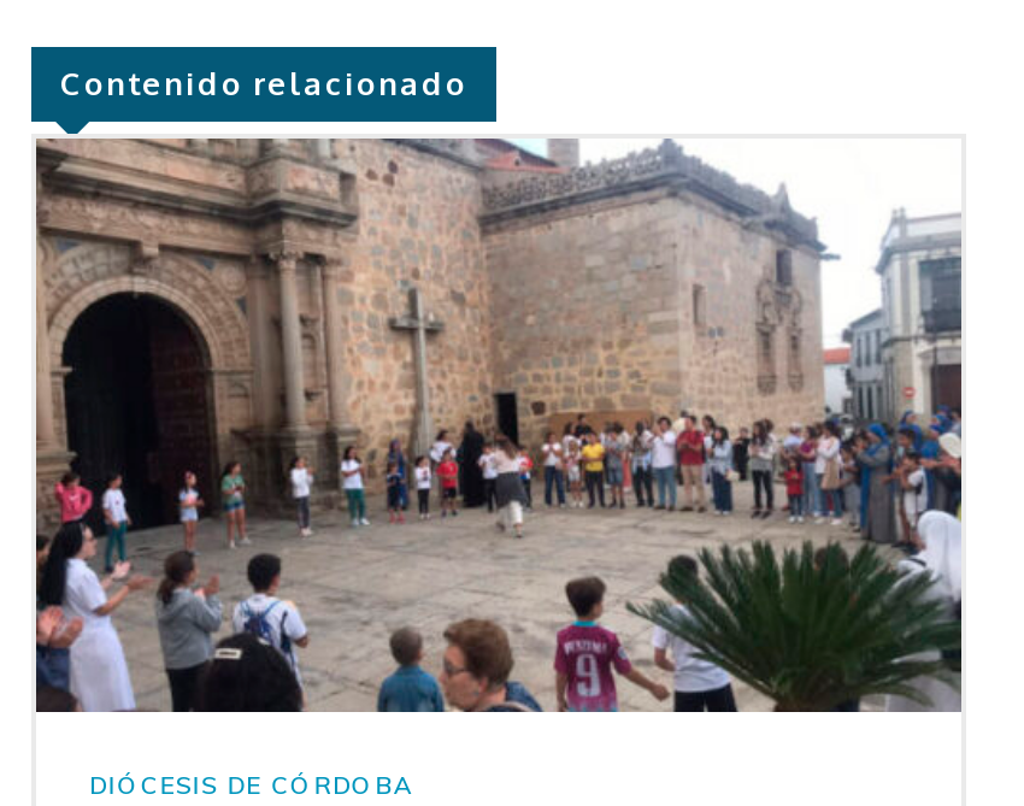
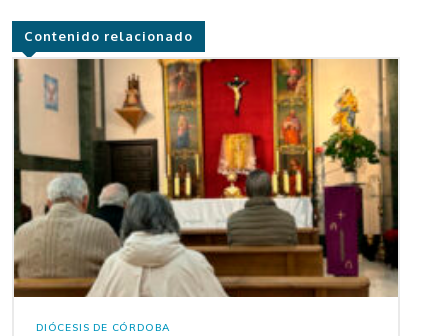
[34,136,964,714] [image] -> [13,58,399,298] [image]

